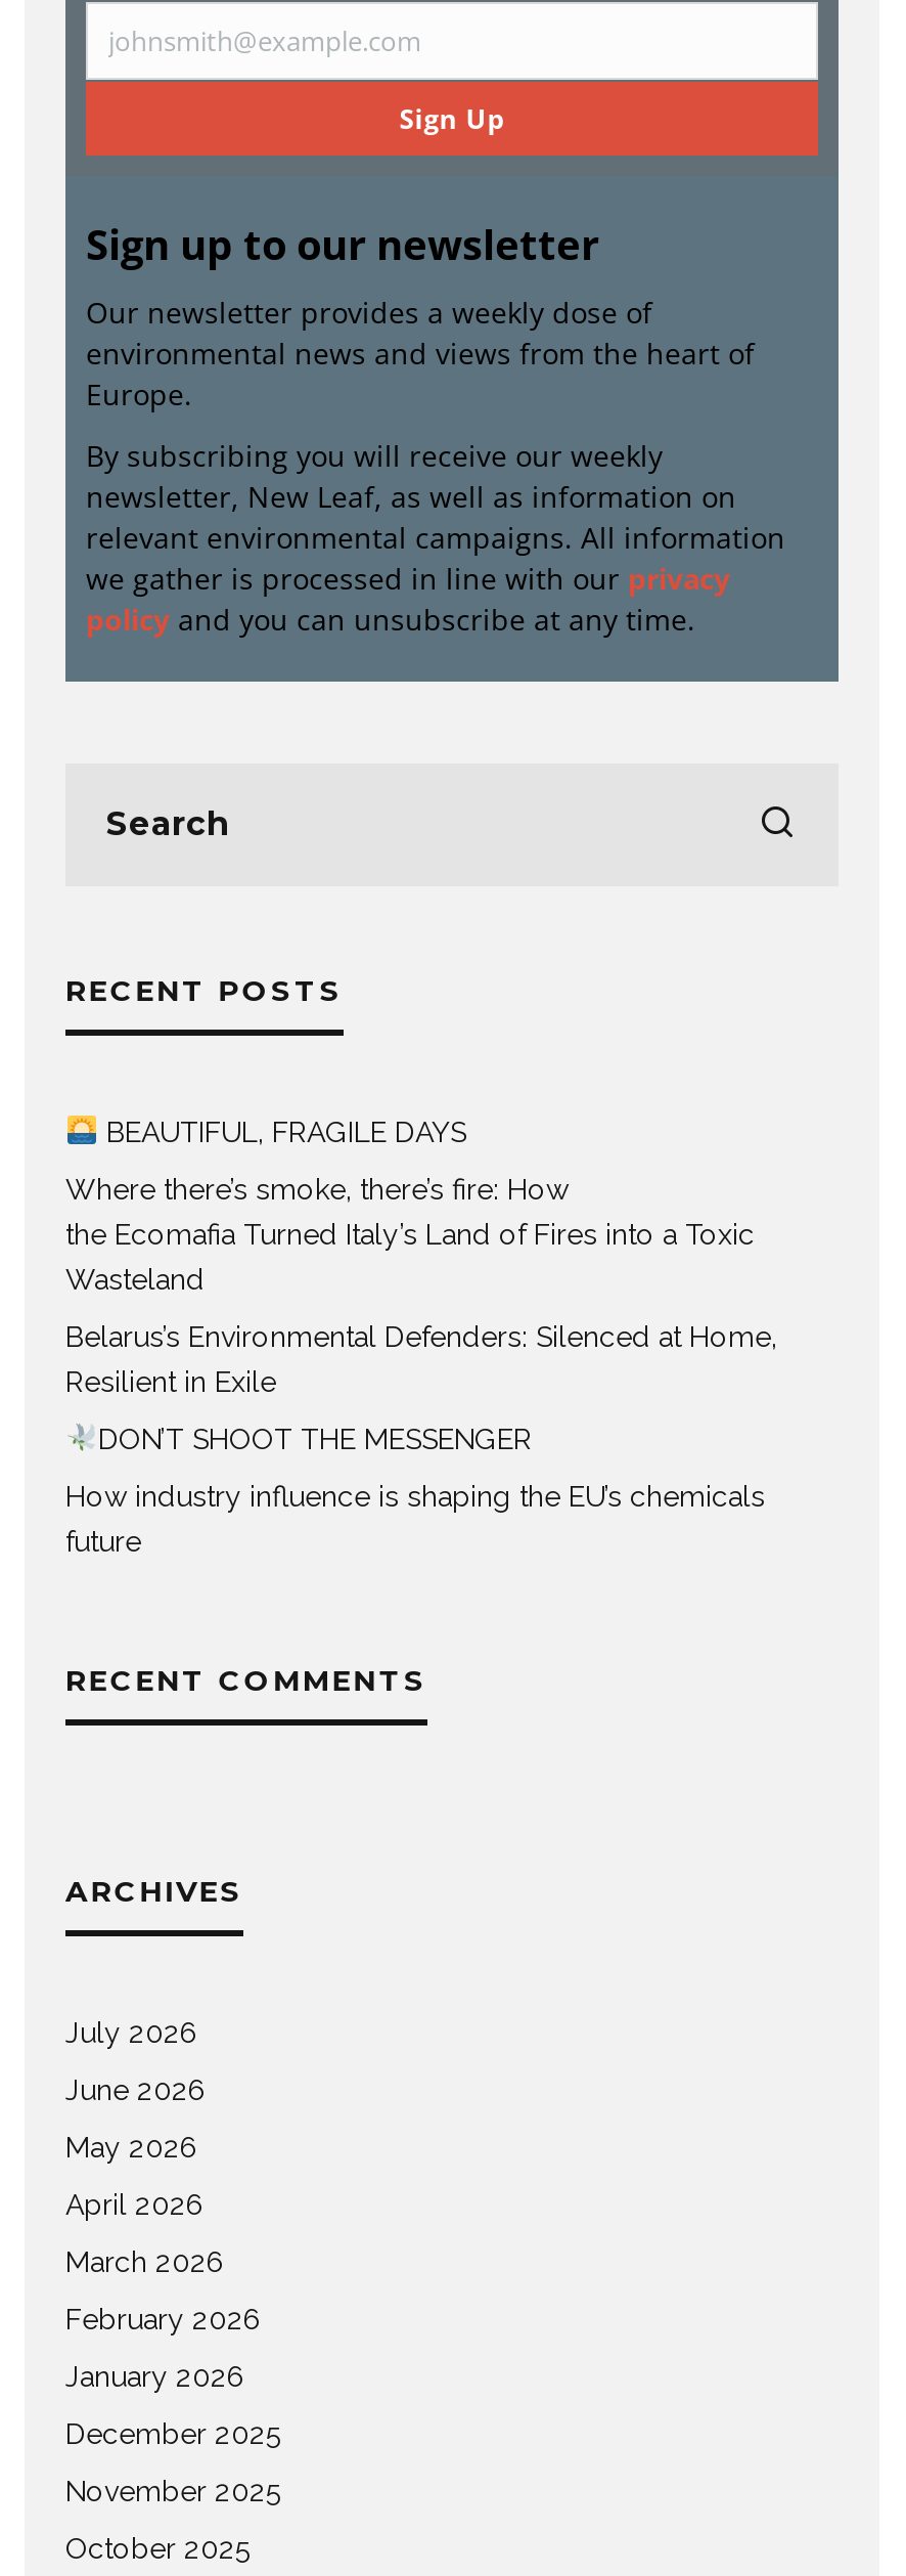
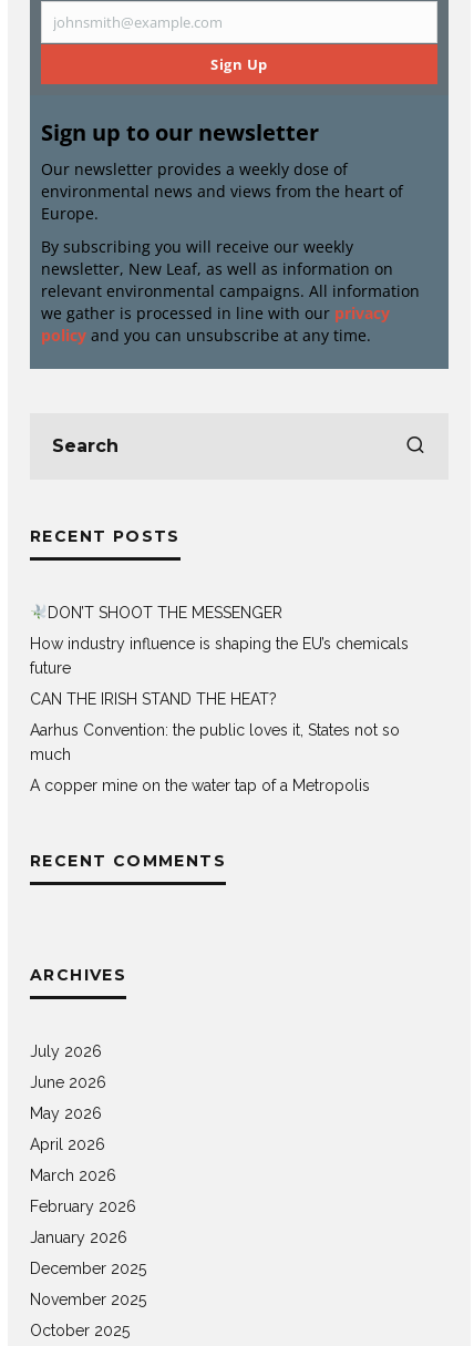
[65,1115,777,1397] BEAUTIFUL, FRAGILE DAYS | Where there’s smoke, there’s fire: How | the Ecomafia Turned Italy’s Land of Fires into a Toxic | Wasteland | Belarus’s Environmental Defenders: Silenced at Home, | Resilient in Exile -> none
moved [65,1422,765,1557] -> [30,603,409,676]: DON’T SHOOT THE MESSENGER | How industry influence is shaping the EU’s chemicals | future
none -> [30,690,400,794] CAN THE IRISH STAND THE HEAT? | Aarhus Convention: the public loves it, States not so | much | A copper mine on the water tap of a Metropolis

